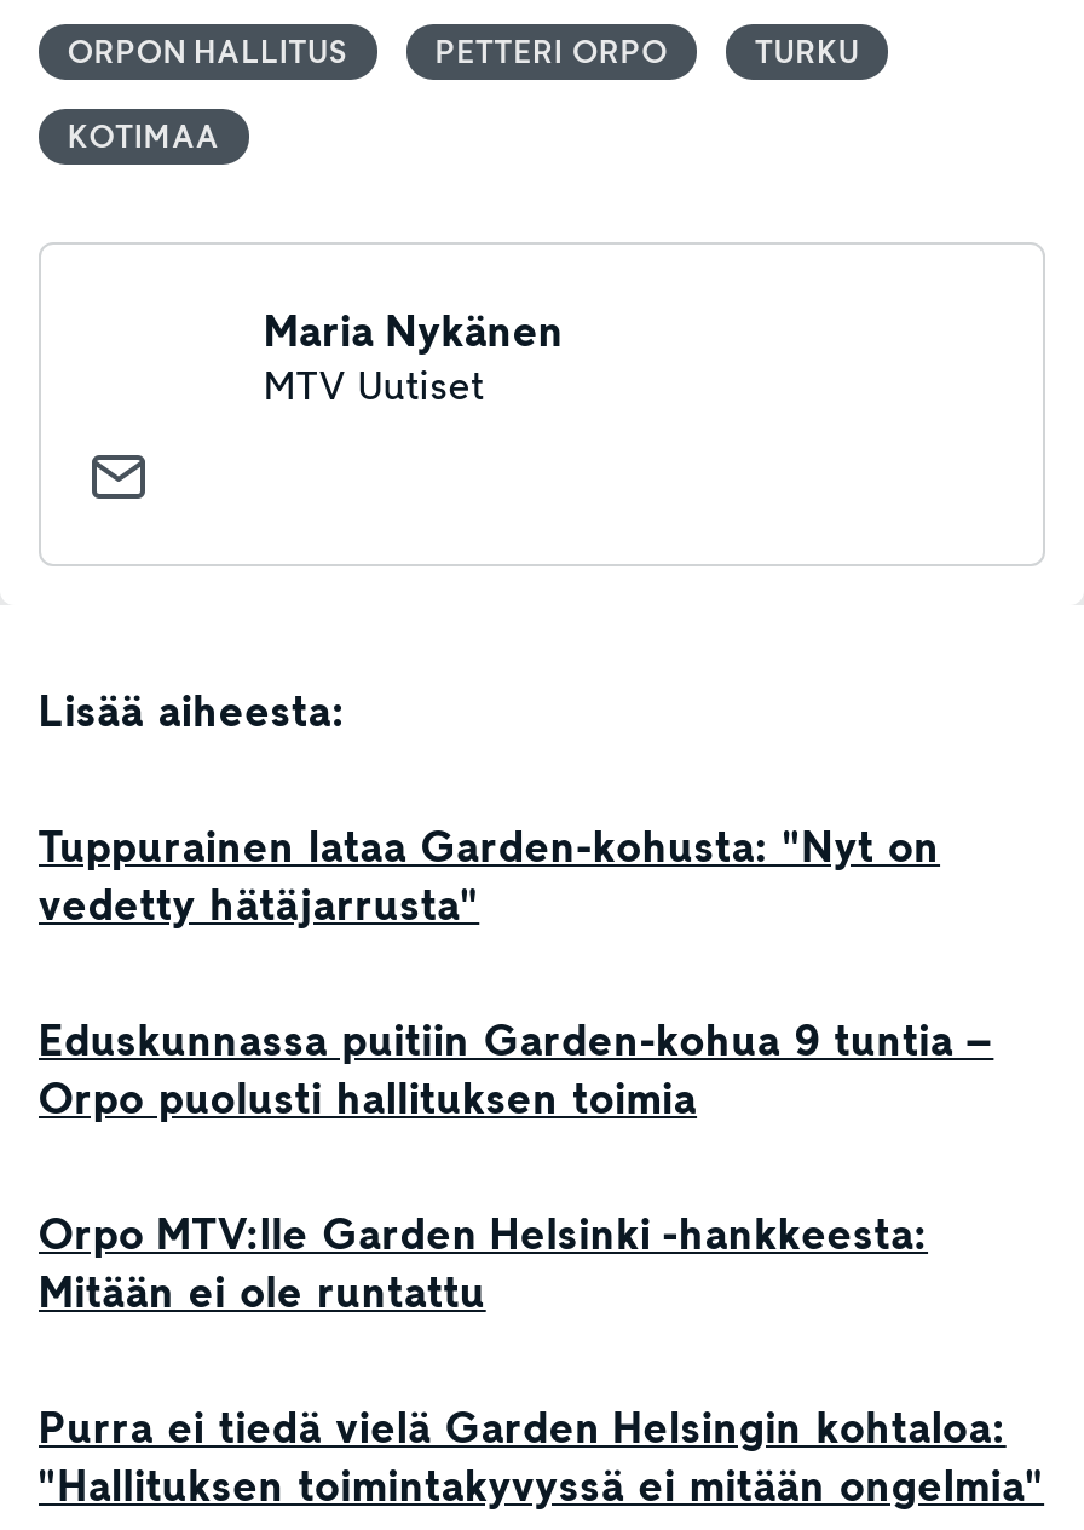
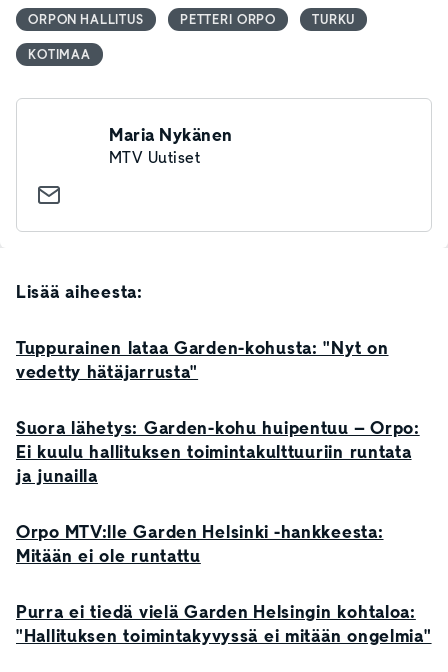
[39,1012,994,1128] Eduskunnassa puitiin Garden-kohua 9 tuntia – | Orpo puolusti hallituksen toimia -> [16,416,420,488] Suora lähetys: Garden-kohu huipentuu – Orpo: | Ei kuulu hallituksen toimintakulttuuriin runtata | ja junailla

